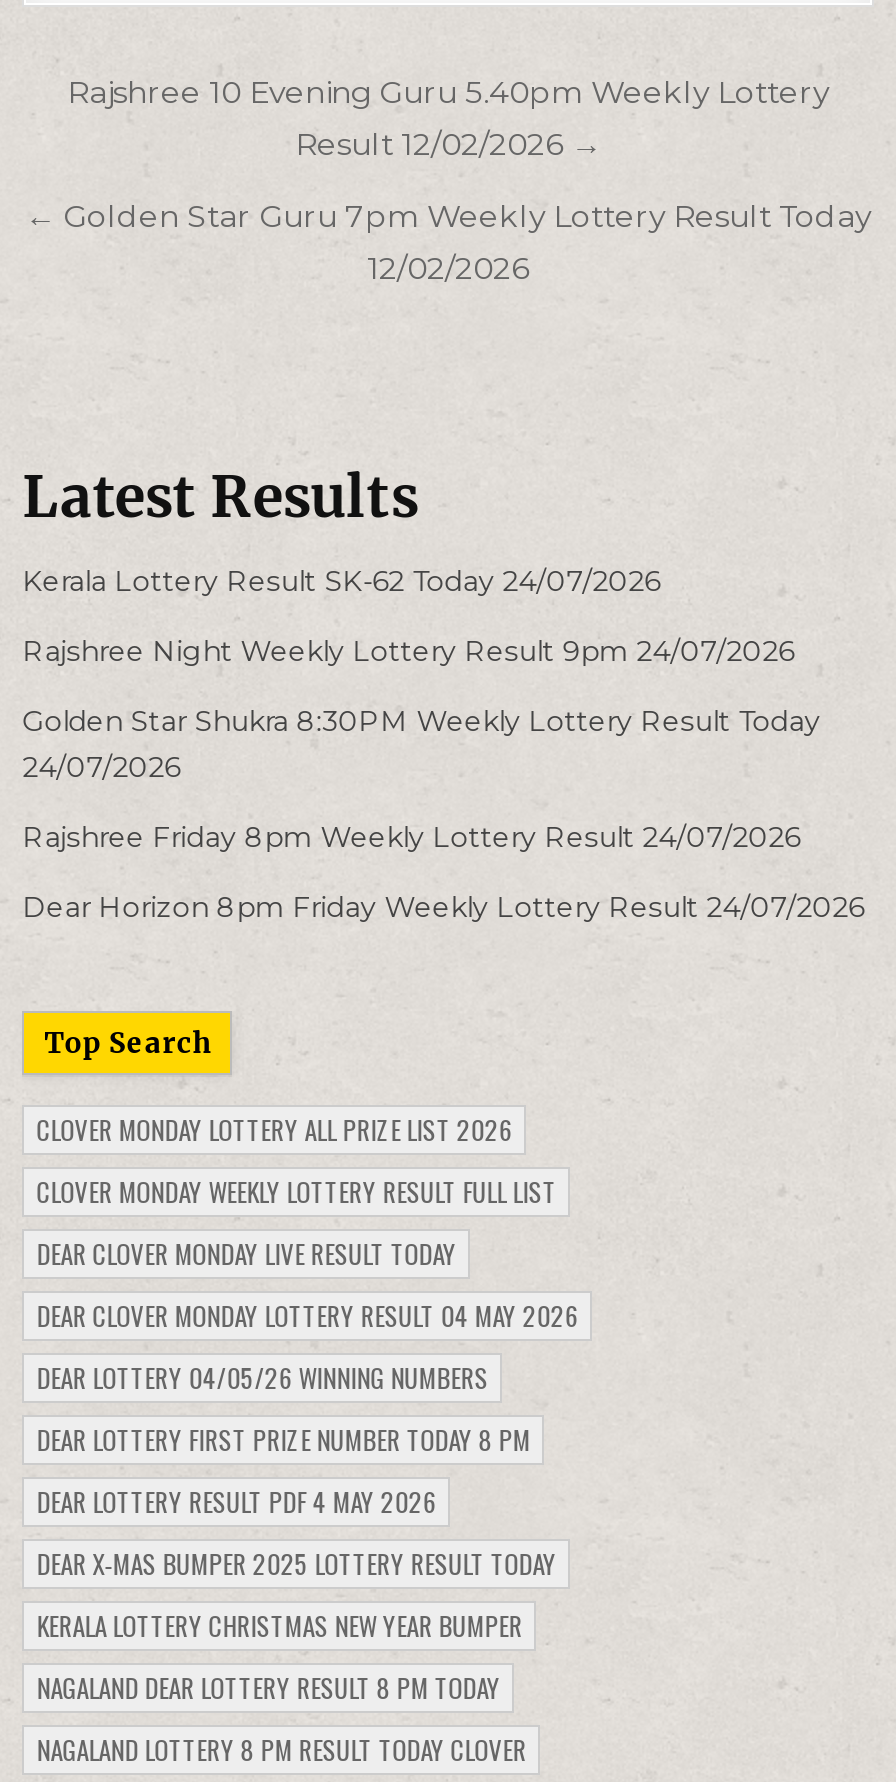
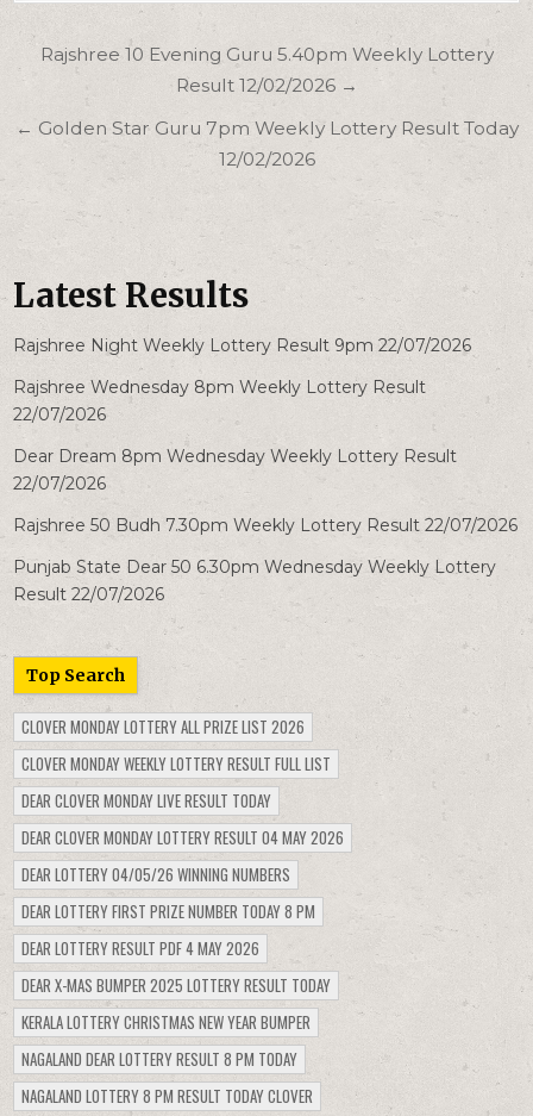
[22,562,660,598] Kerala Lottery Result SK-62 Today 24/07/2026 -> [13,335,471,356] Rajshree Night Weekly Lottery Result 9pm 22/07/2026
[22,632,794,668] Rajshree Night Weekly Lottery Result 9pm 24/07/2026 -> [13,376,426,425] Rajshree Wednesday 8pm Weekly Lottery Result | 22/07/2026
[22,702,820,784] Golden Star Shukra 8:30PM Weekly Lottery Result Today | 24/07/2026 -> [13,445,457,494] Dear Dream 8pm Wednesday Weekly Lottery Result | 22/07/2026
[22,818,800,854] Rajshree Friday 8pm Weekly Lottery Result 24/07/2026 -> [13,515,518,536] Rajshree 50 Budh 7.30pm Weekly Lottery Result 22/07/2026
[22,888,864,924] Dear Horizon 8pm Friday Weekly Lottery Result 24/07/2026 -> [13,556,496,605] Punjab State Dear 50 6.30pm Wednesday Weekly Lottery | Result 22/07/2026

